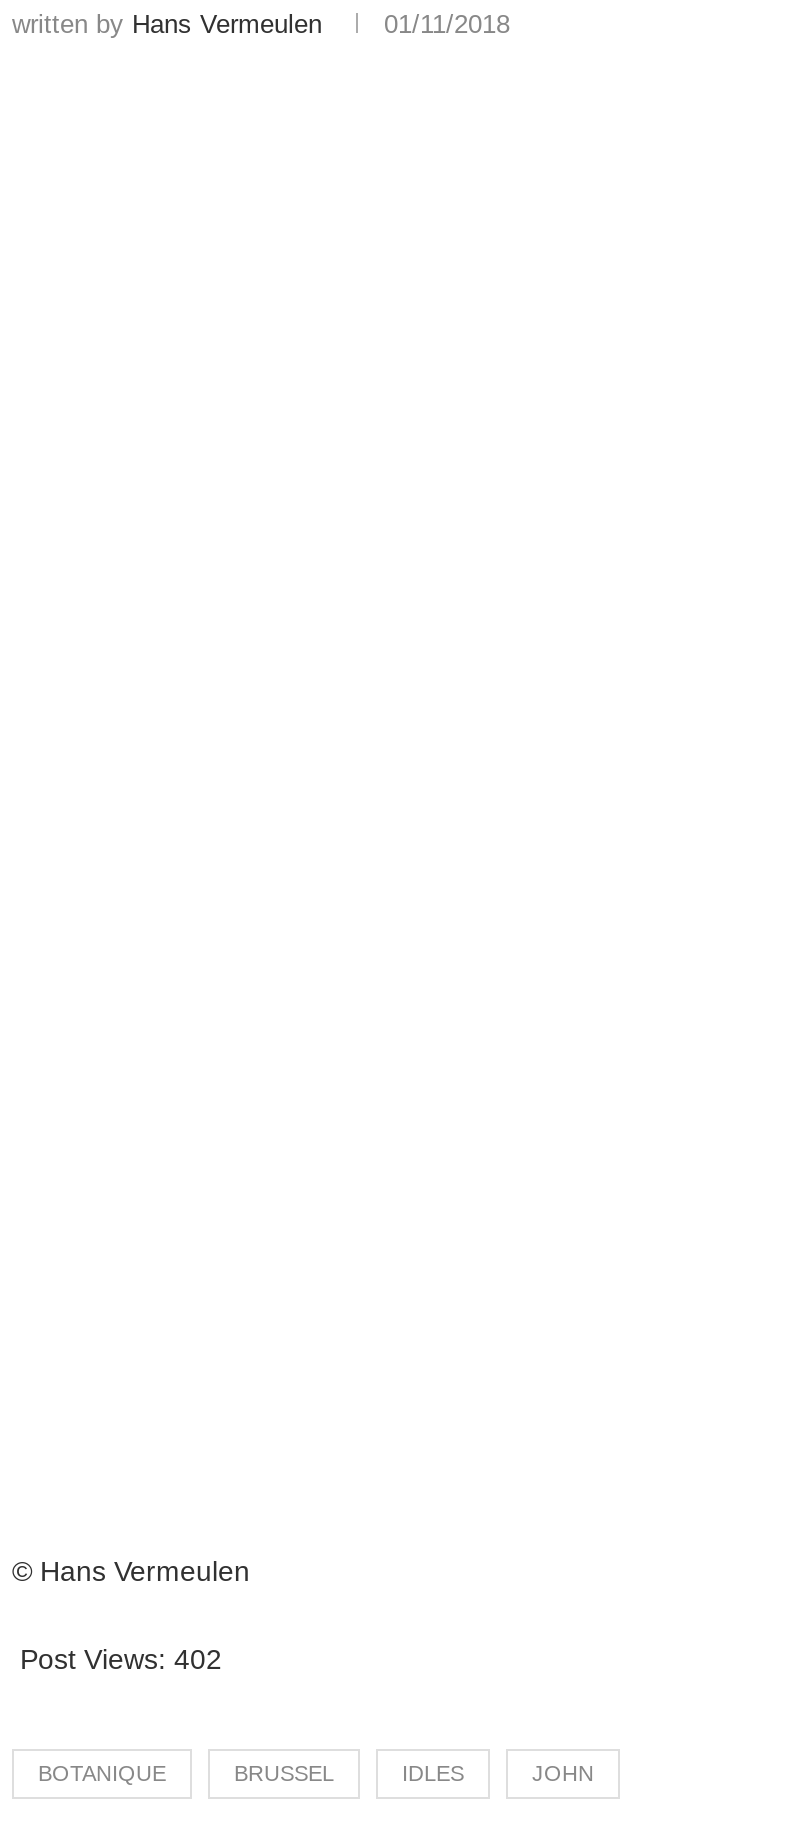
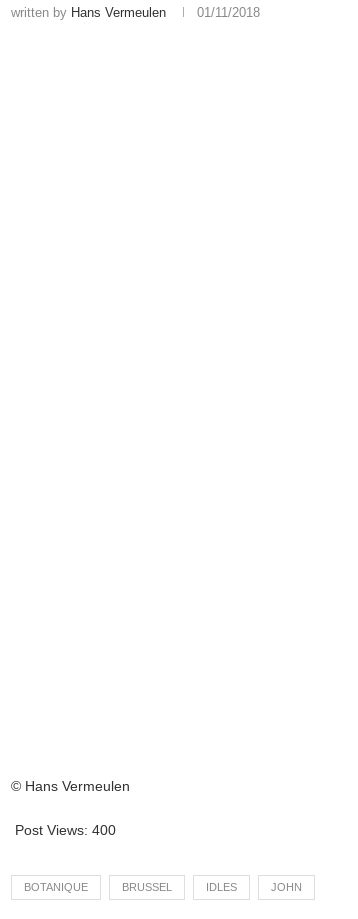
[20,1644,222,1676] Post Views: 402 -> [15,822,116,838] Post Views: 400

